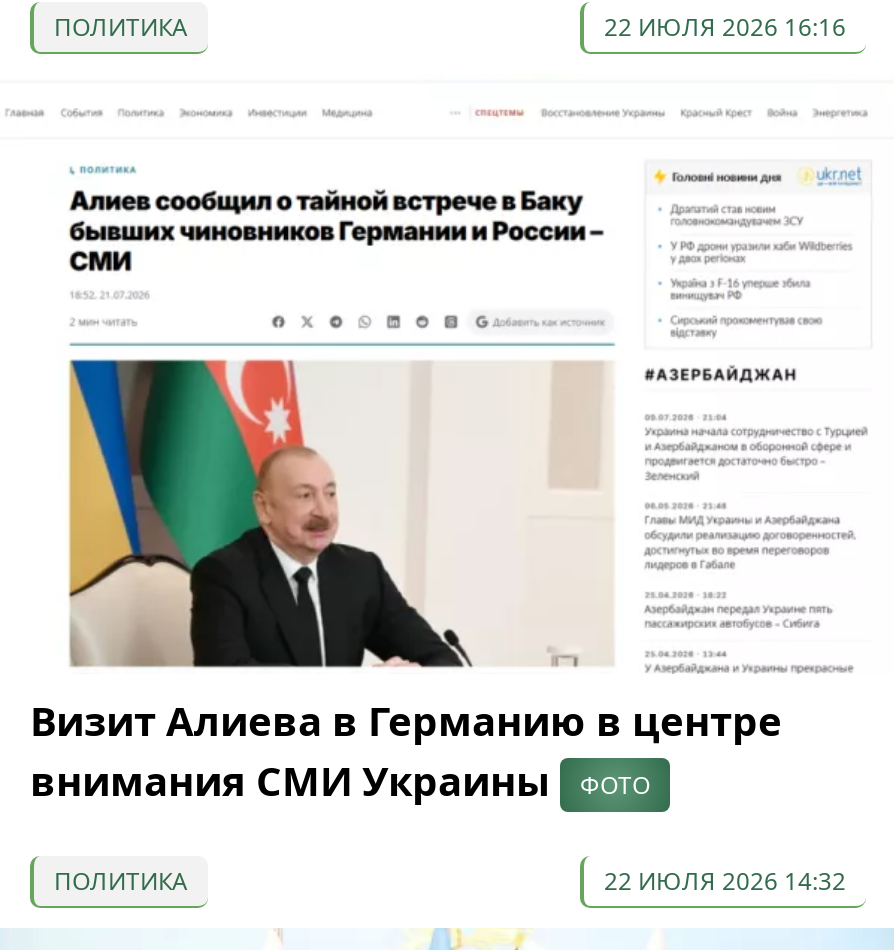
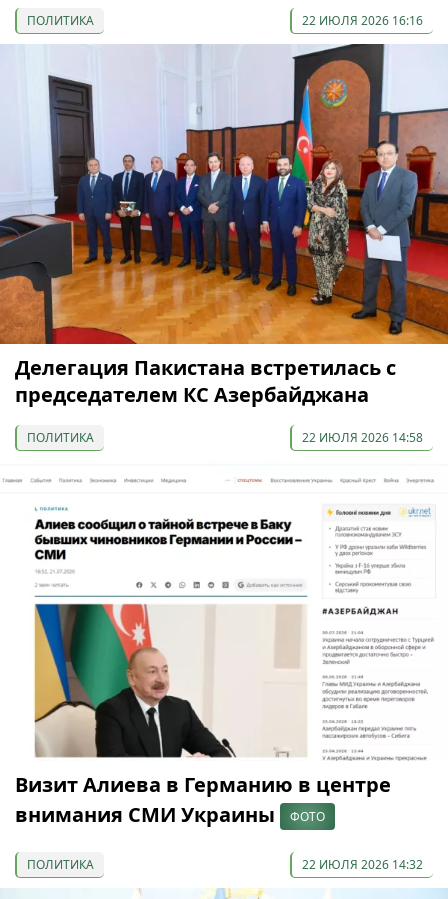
none -> [3,43,445,446] [image] | Делегация Пакистана встретилась с | председателем КС Азербайджана | ПОЛИТИКА | 22 ИЮЛЯ 2026 14:58

